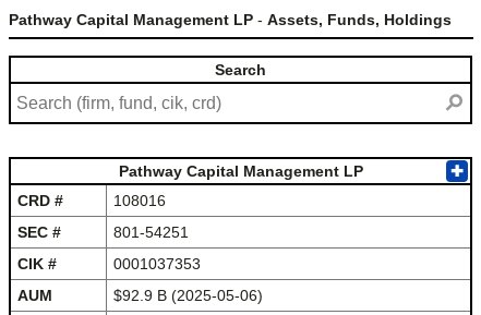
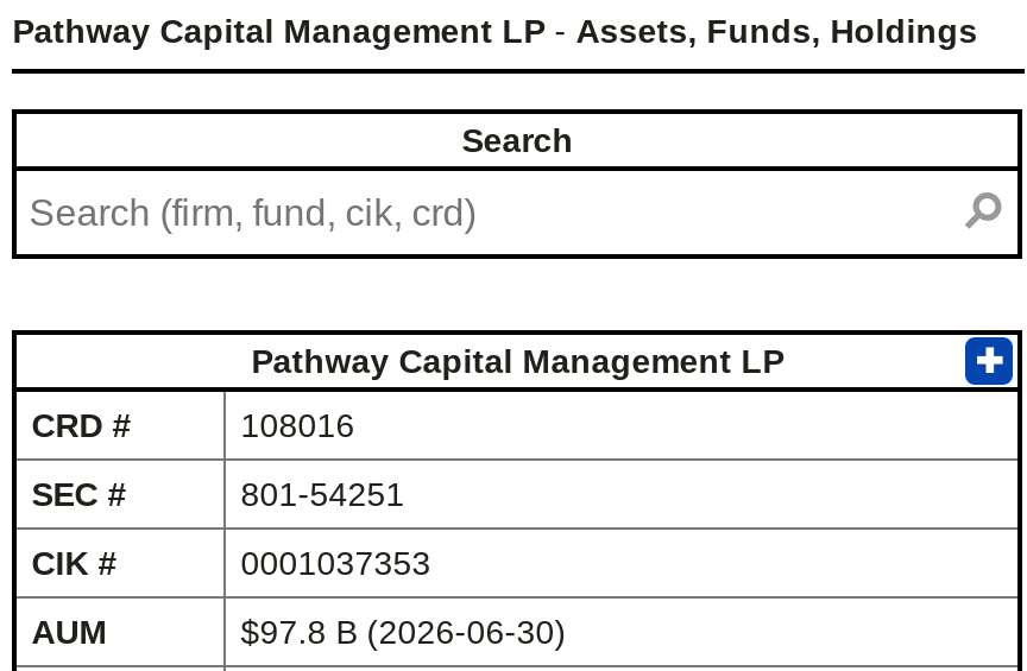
[114,287,263,304] $92.9 B (2025-05-06) -> [241,613,566,651] $97.8 B (2026-06-30)

